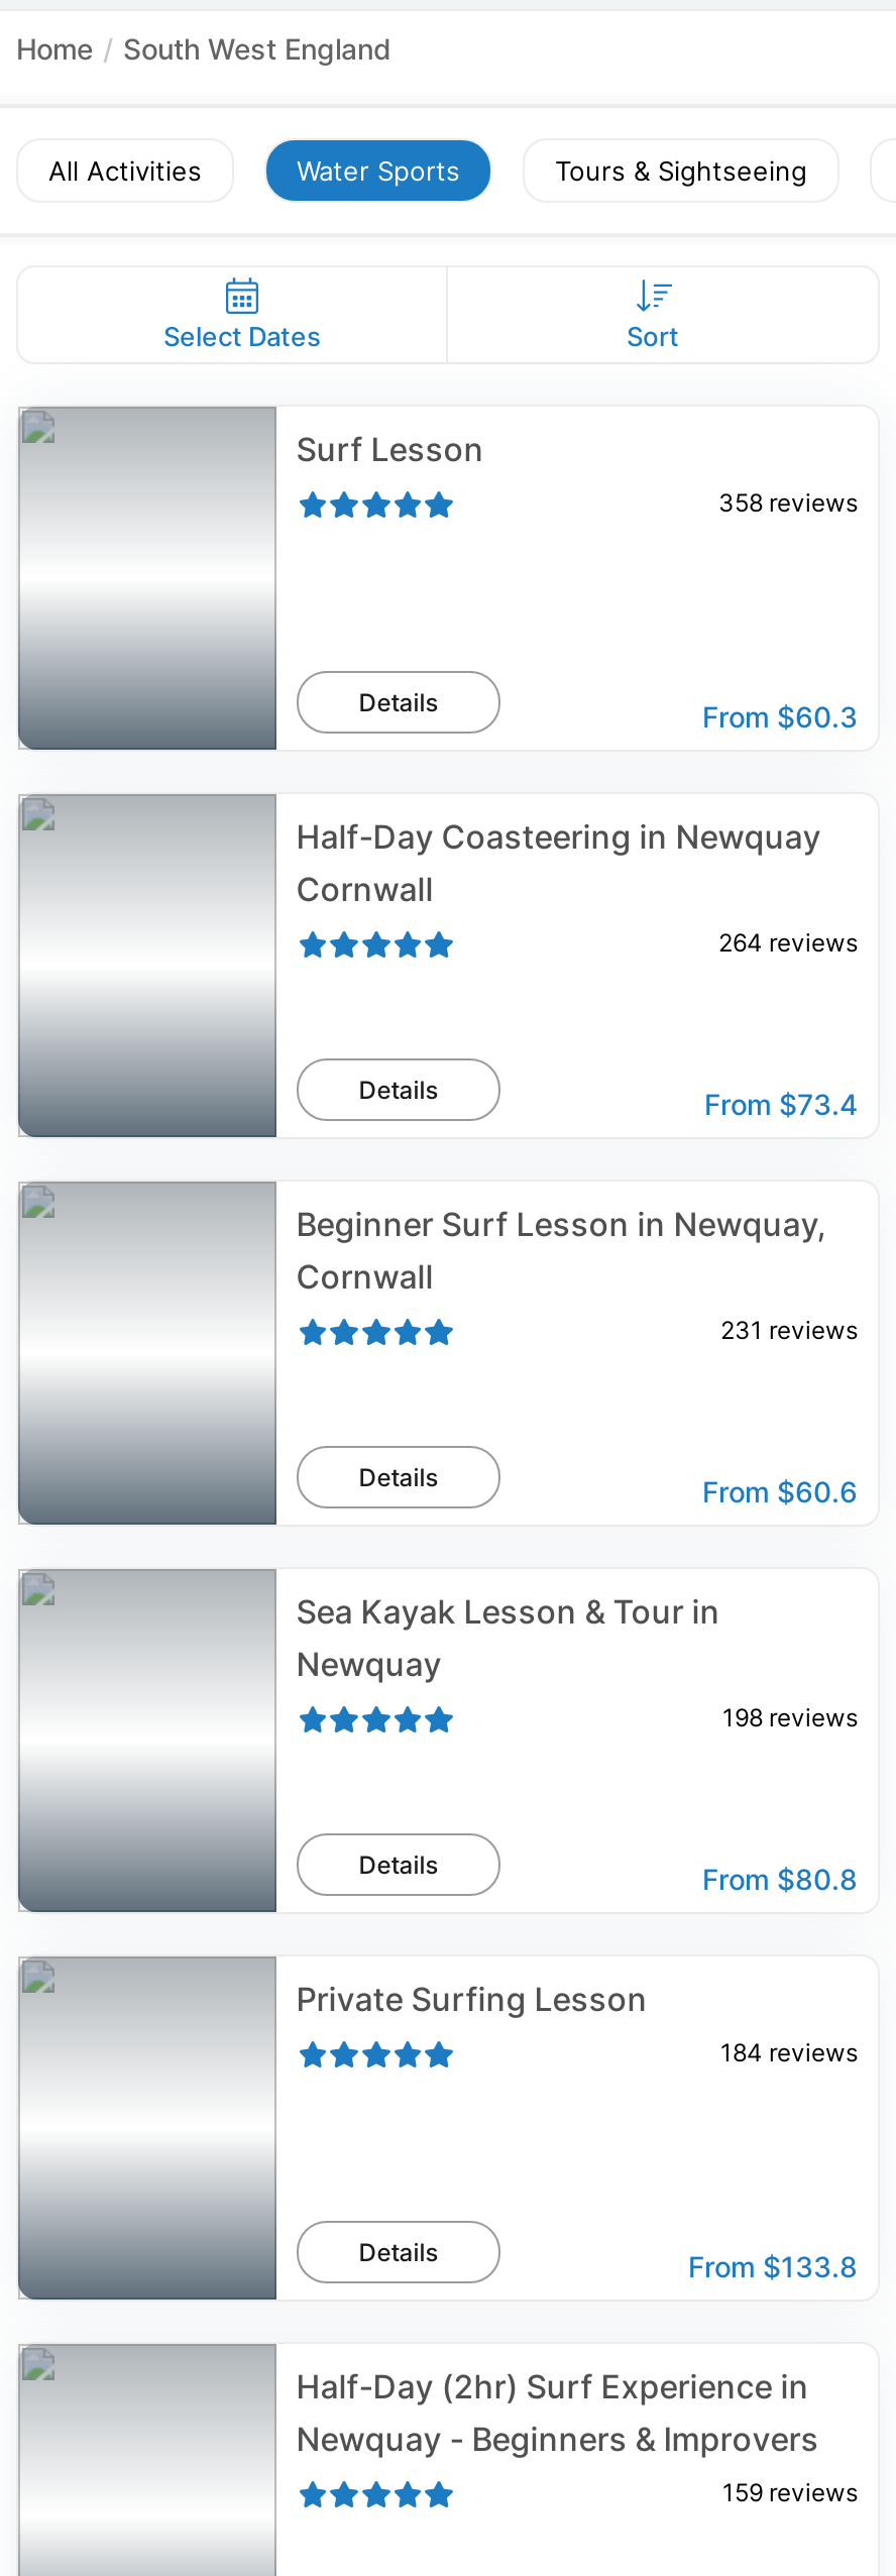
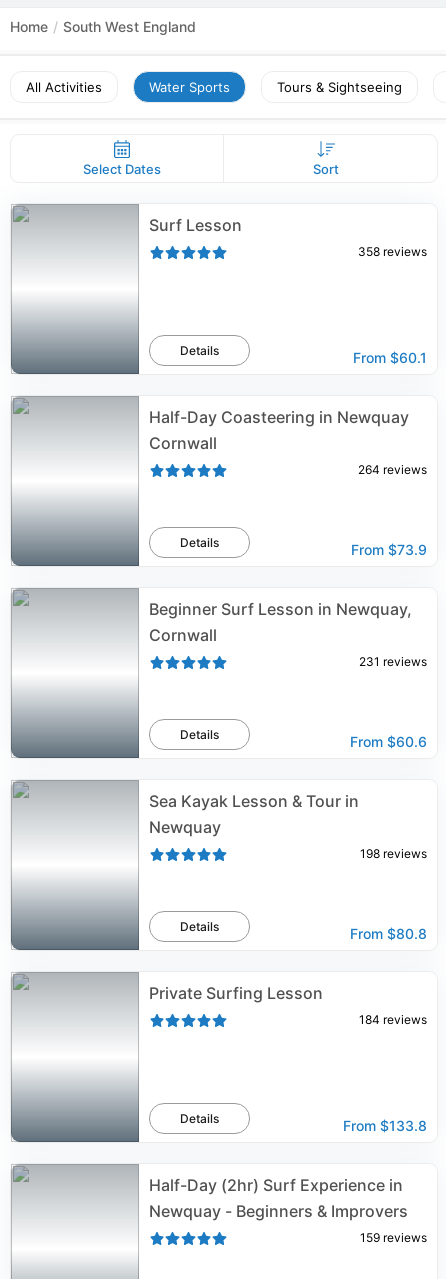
[702,699,858,734] From $60.3 -> [353,349,427,366] From $60.1
[704,1087,858,1121] From $73.4 -> [351,541,427,558] From $73.9

